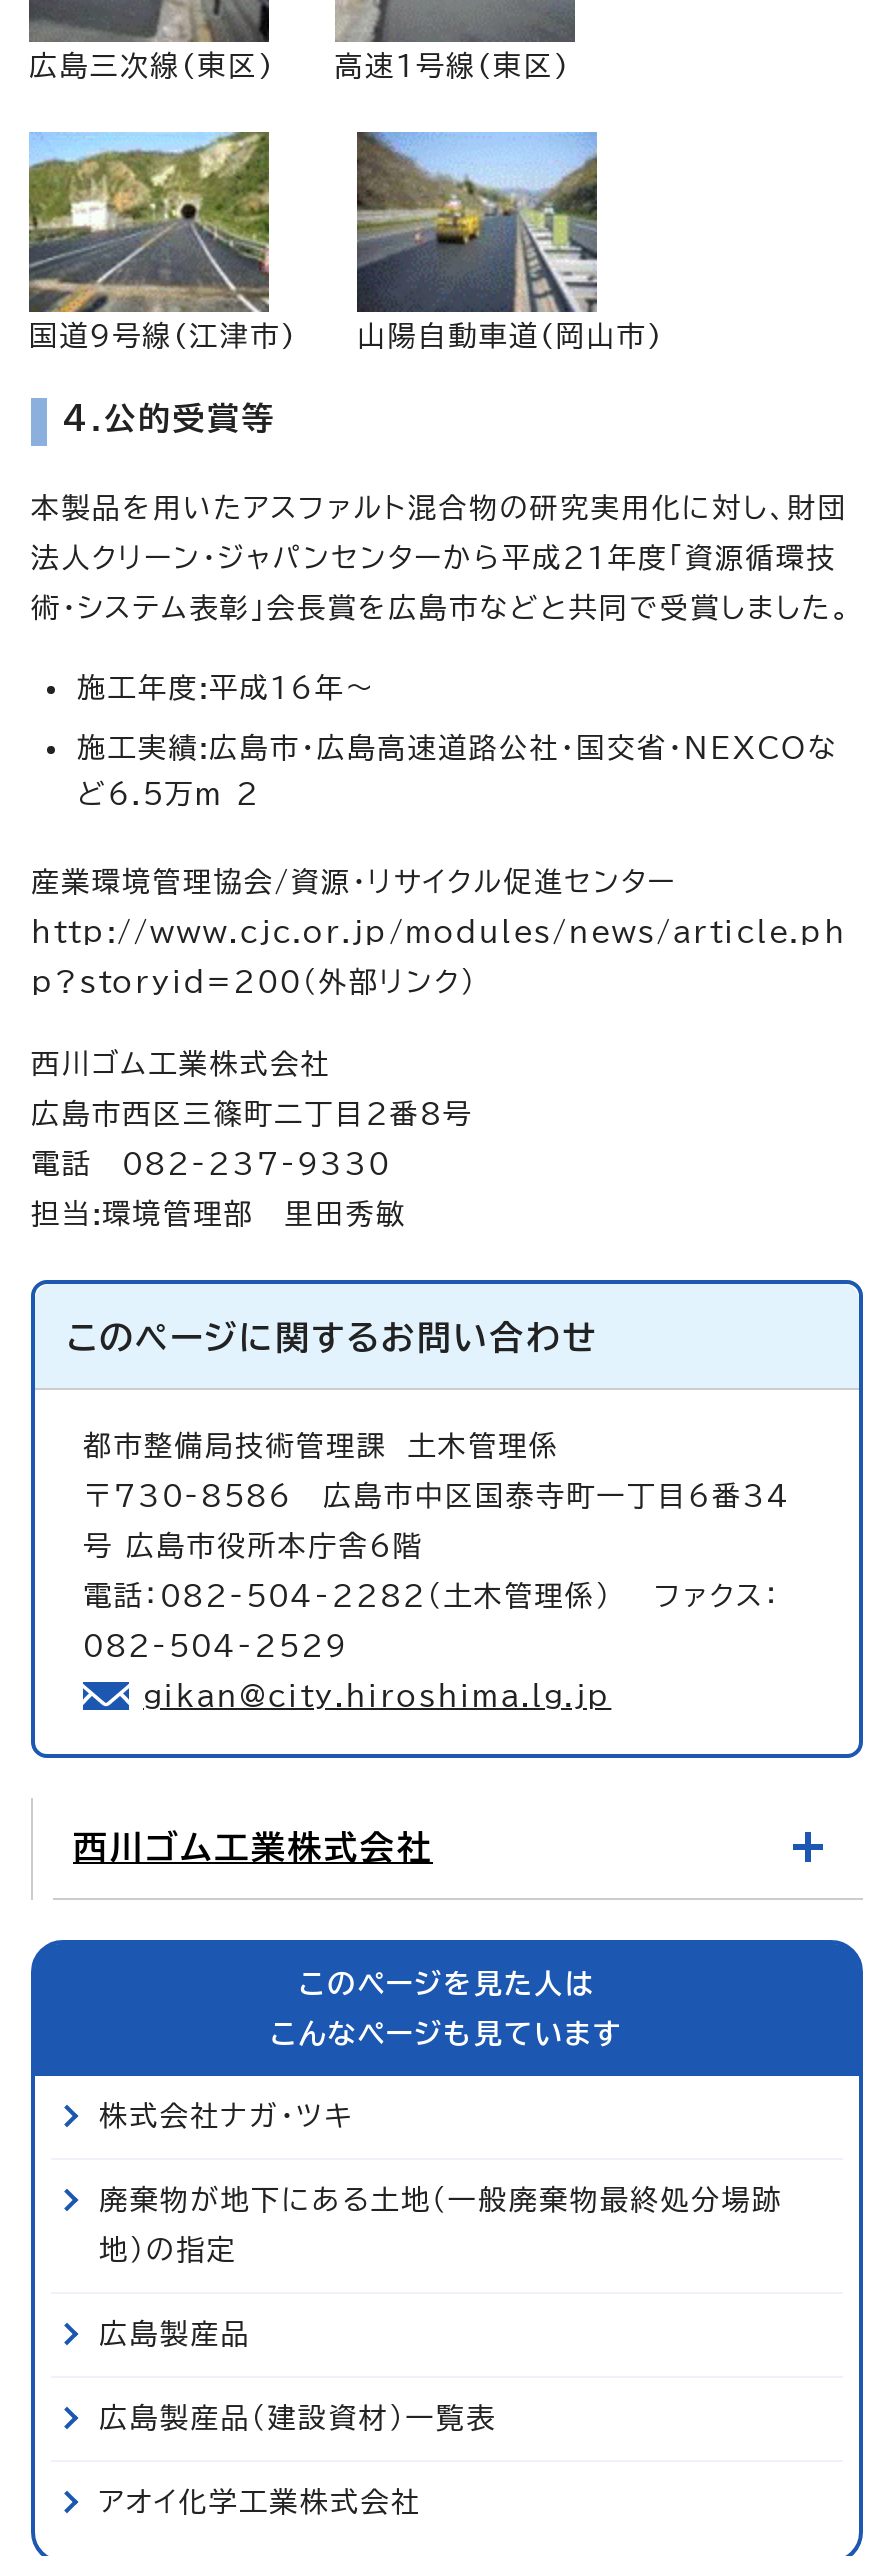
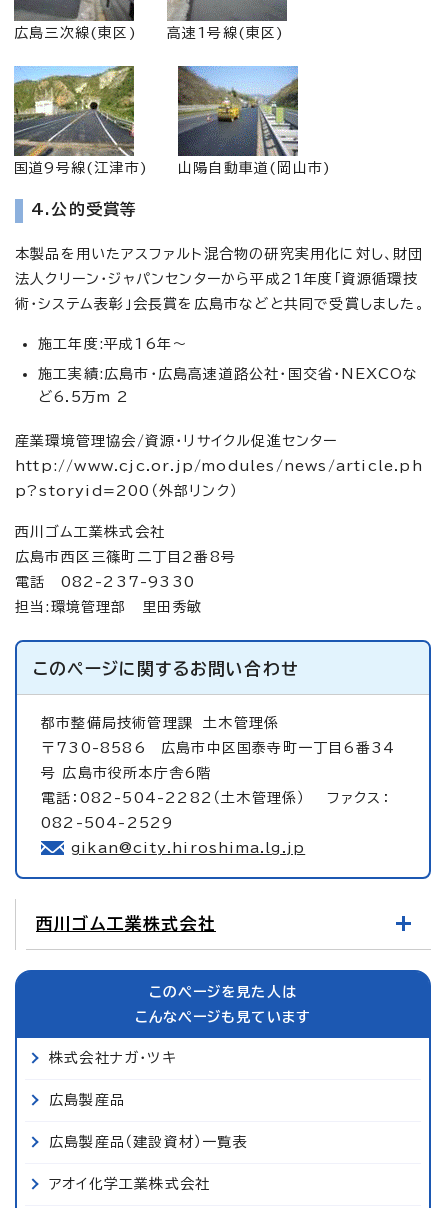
[99,2185,782,2263] 廃棄物が地下にある土地（一般廃棄物最終処分場跡 | 地）の指定 -> none

